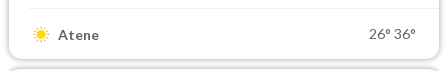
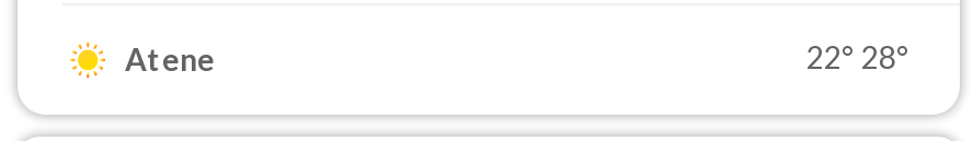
[369,24,416,41] 26° 36° -> [806,39,909,77] 22° 28°

